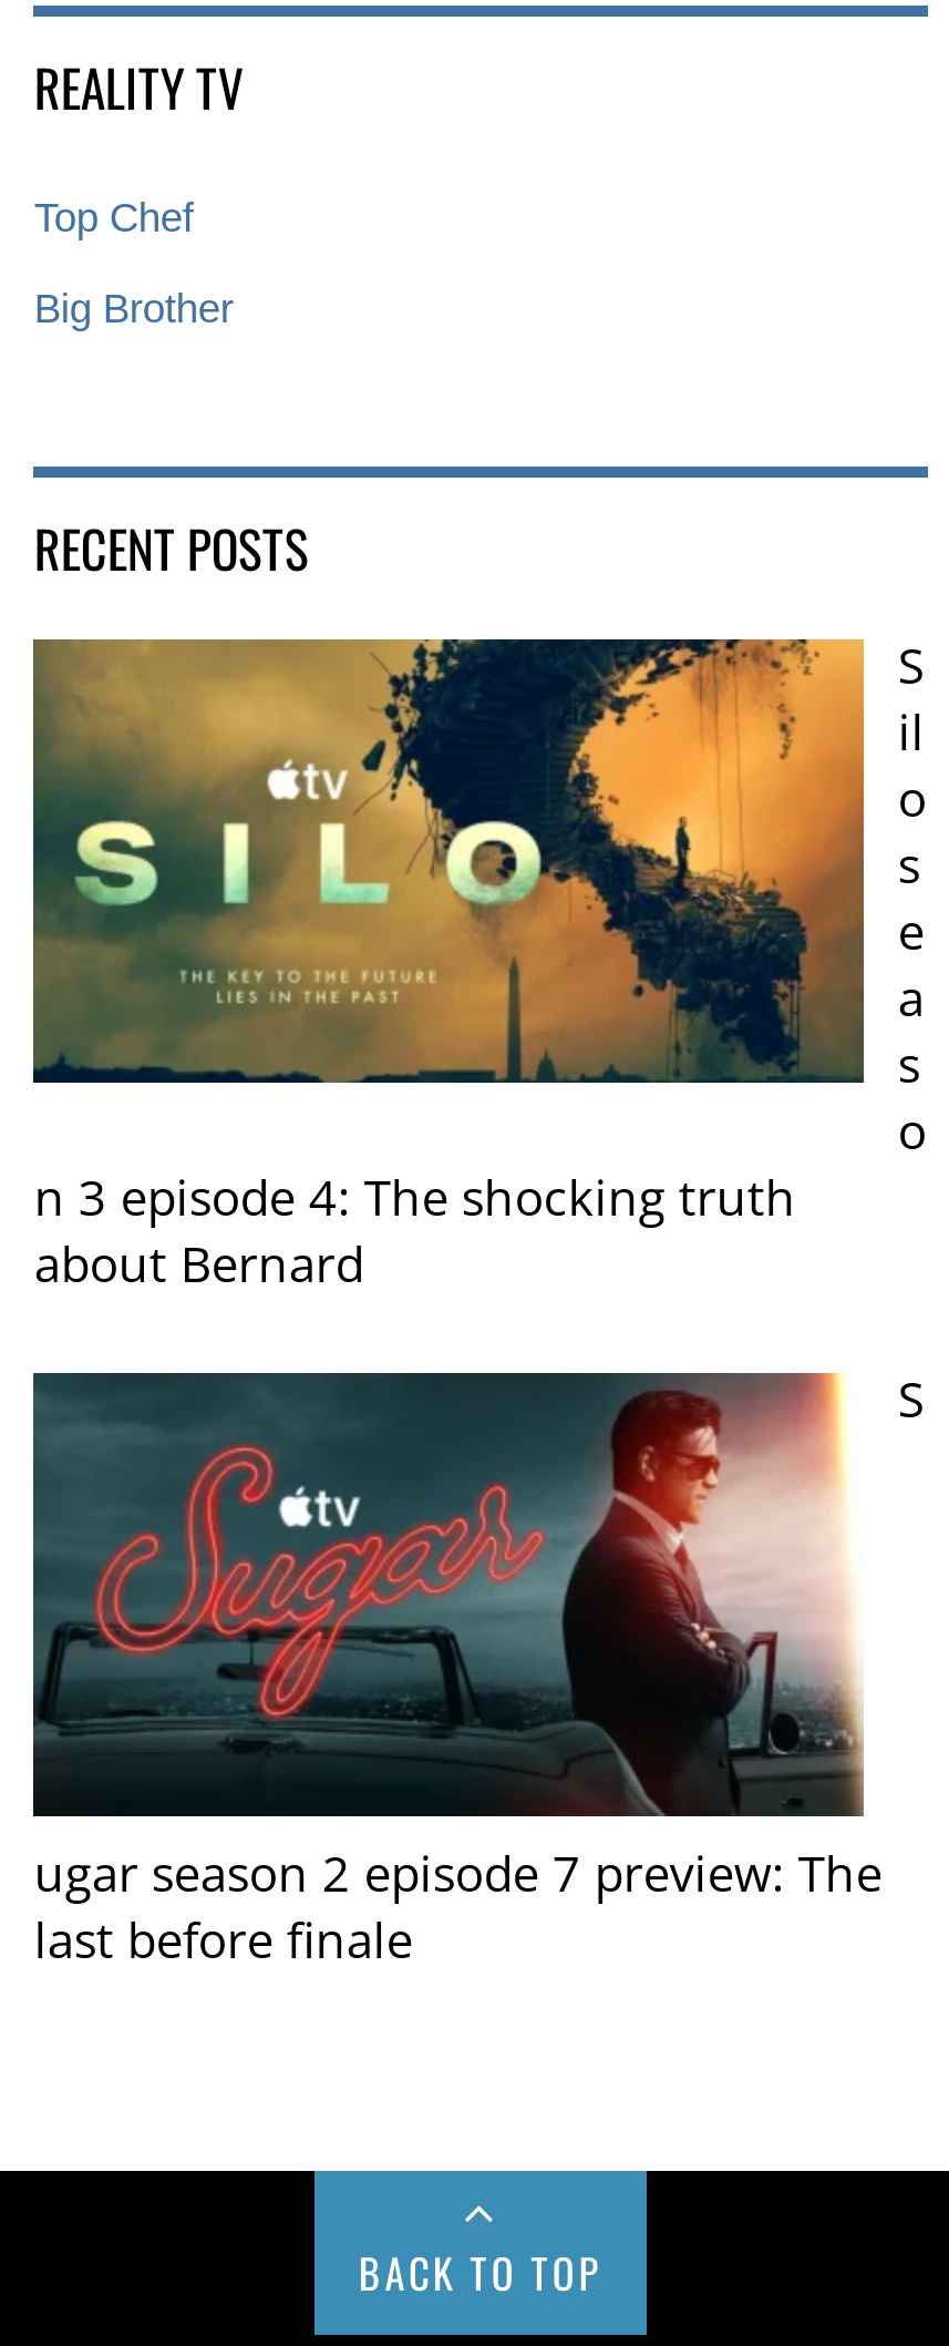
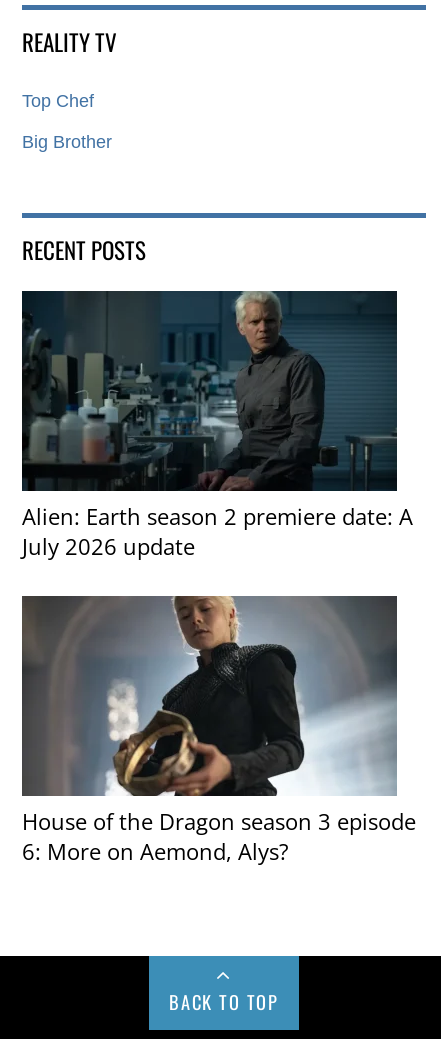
[31,630,927,1431] [image] | S | il | o | s | e | a | s | o | n 3 episode 4: The shocking truth | about Bernard | S -> [22,290,413,561] [image] | Alien: Earth season 2 premiere date: A | July 2026 update
[33,1371,882,1972] [image] | ugar season 2 episode 7 preview: The | last before finale -> [22,595,416,866] [image] | House of the Dragon season 3 episode | 6: More on Aemond, Alys?

